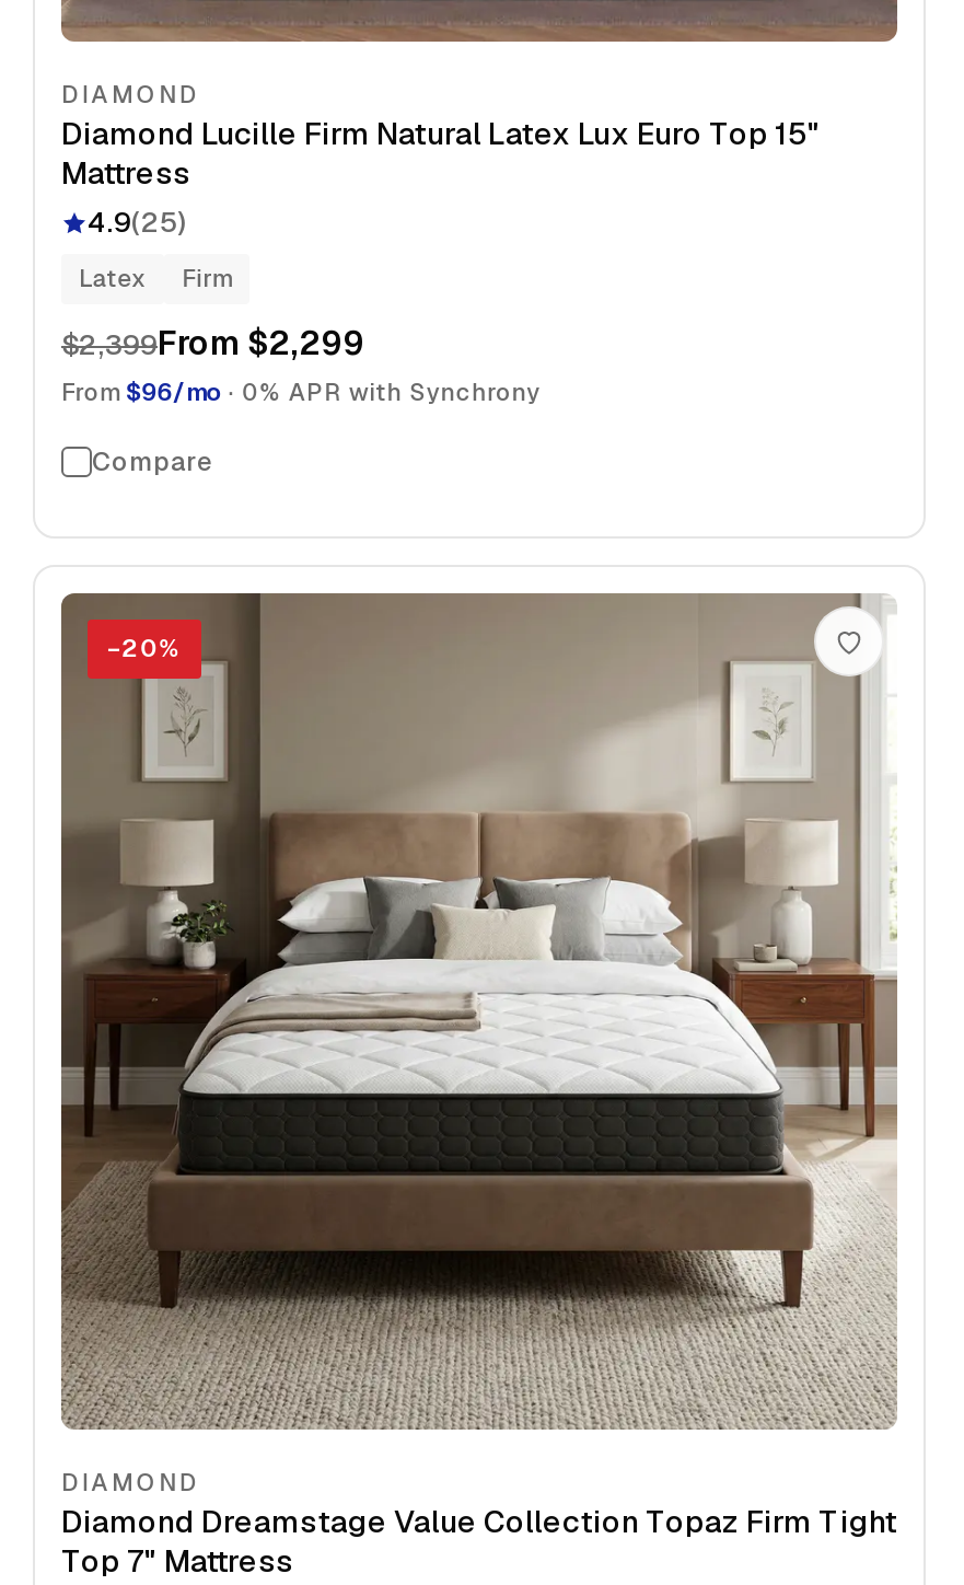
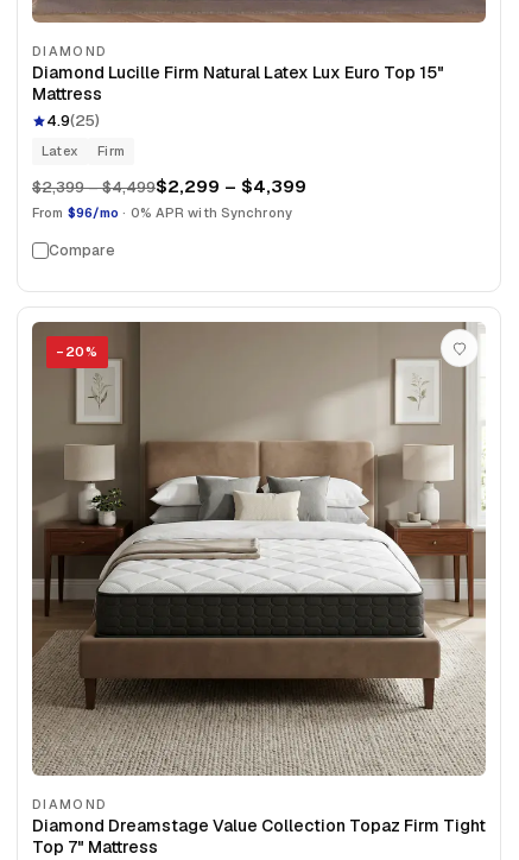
[61,321,365,363] $2,399From $2,299 -> [32,174,306,197] $2,399 – $4,499$2,299 – $4,399

